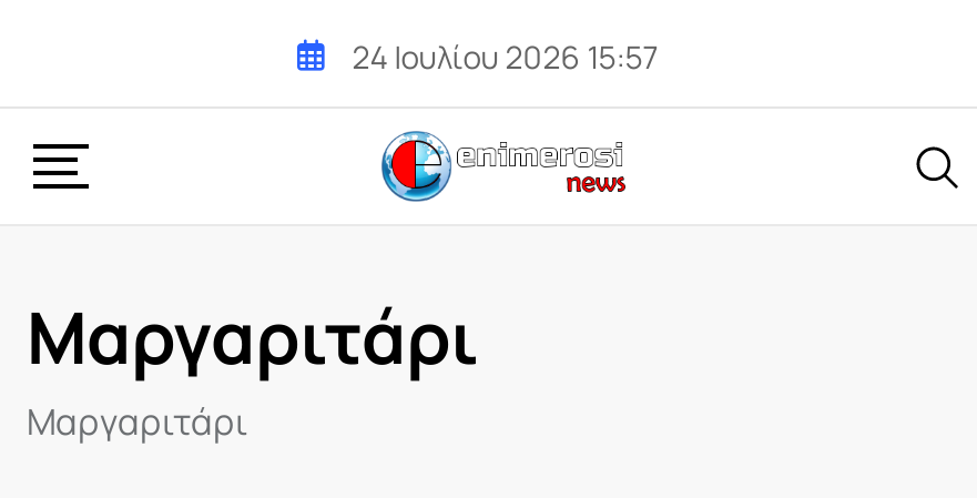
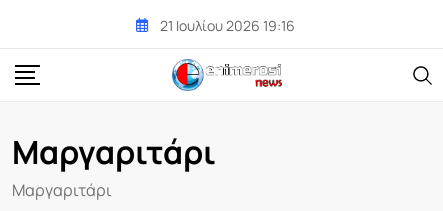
[352,34,658,77] 24 Ιουλίου 2026 15:57 -> [160,15,295,34] 21 Ιουλίου 2026 19:16

